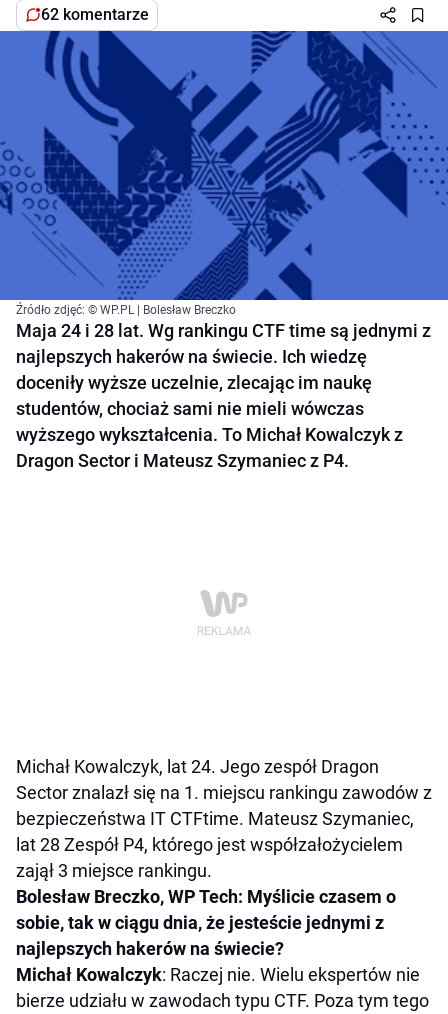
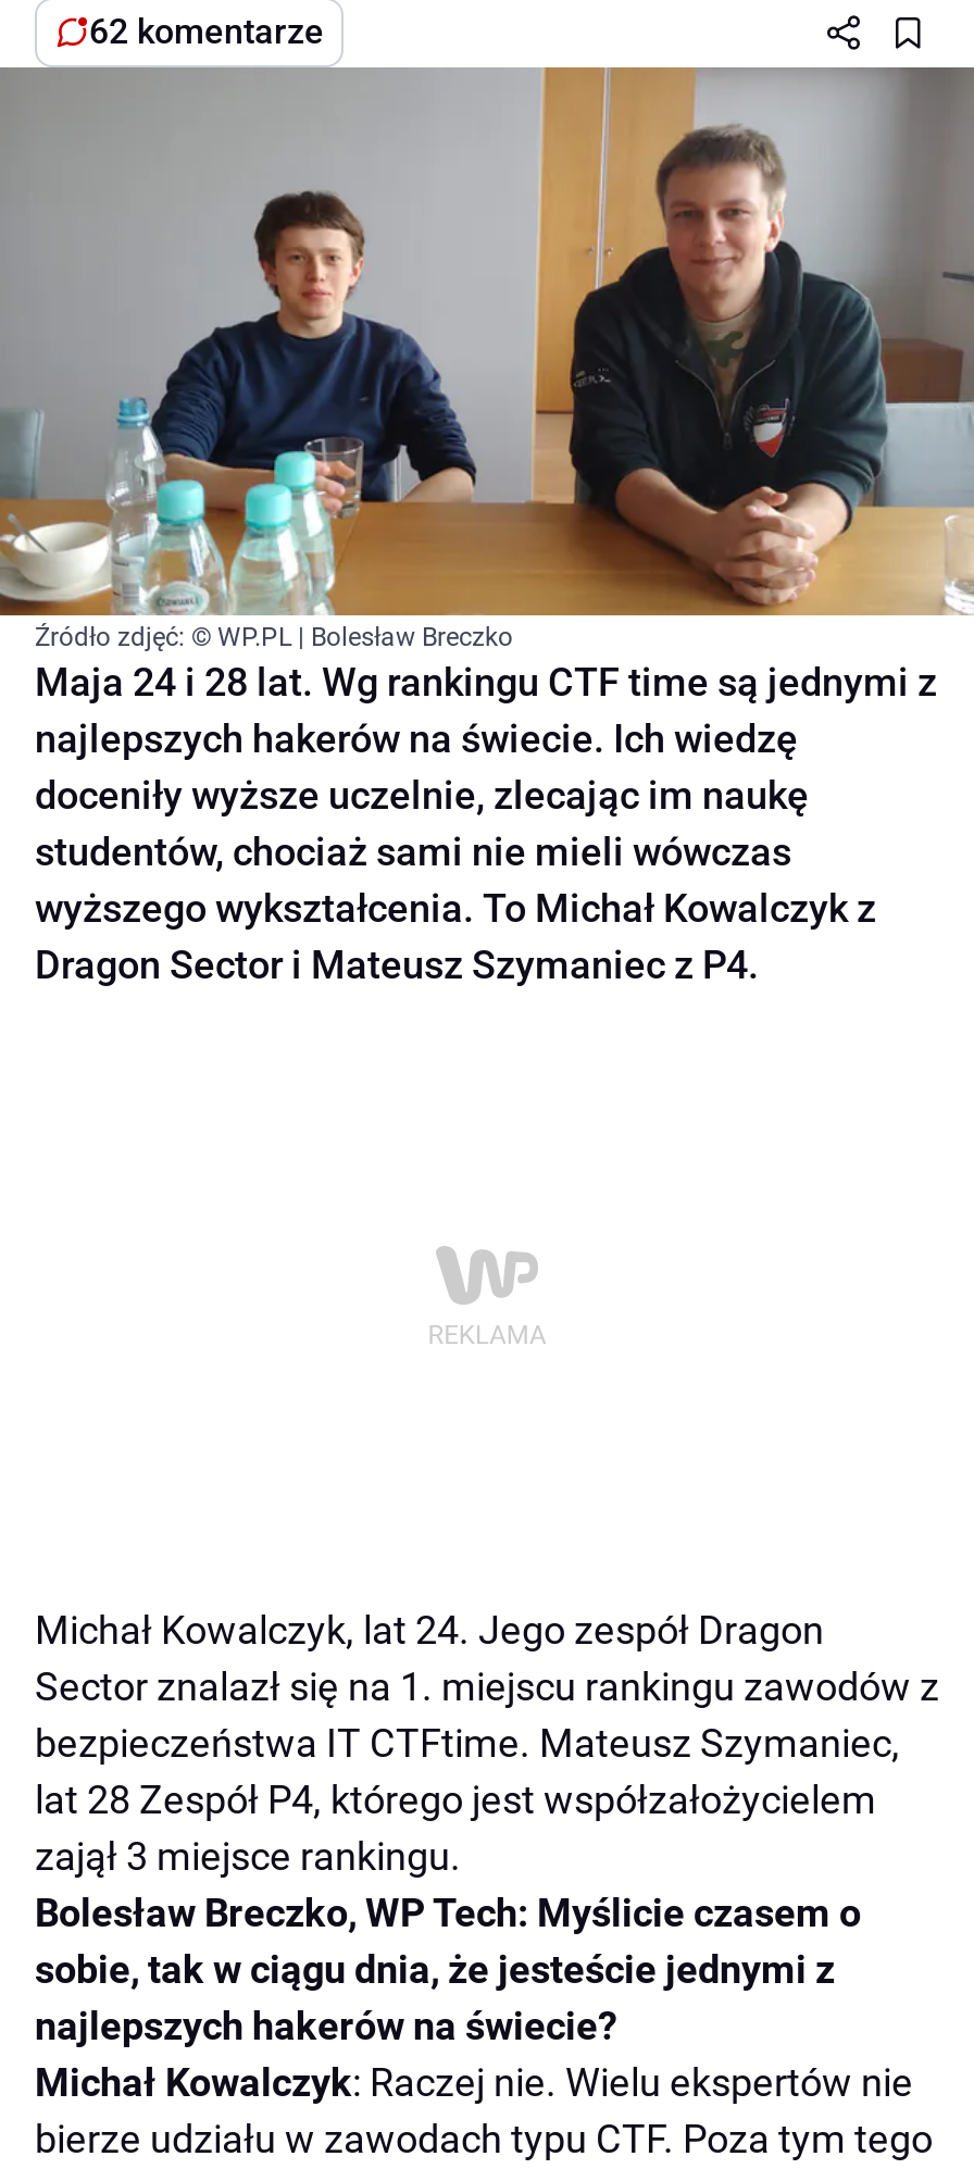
[3,30,445,301] [image] -> [7,65,967,618] [image]

